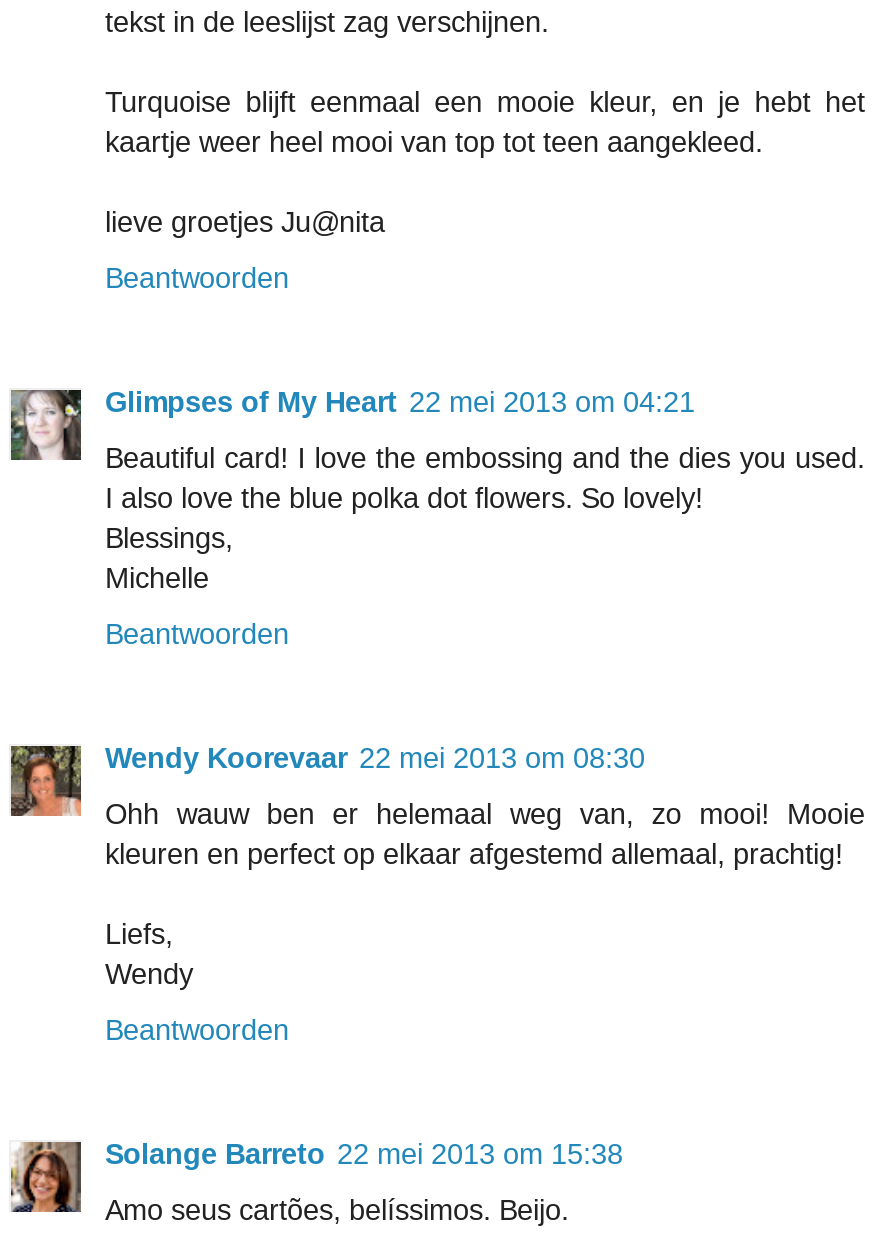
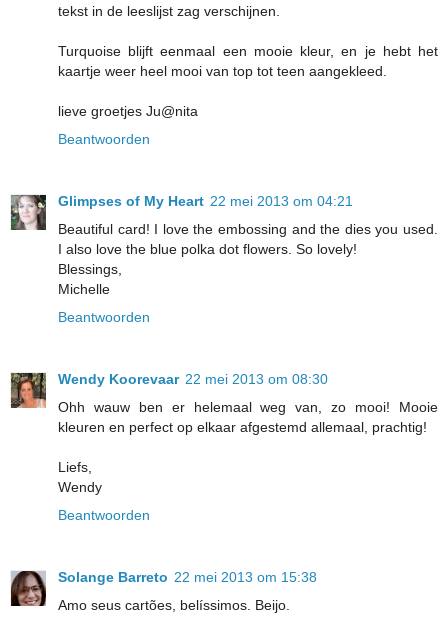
[9,1140,83,1214] [image] -> [10,570,47,607] [image]

